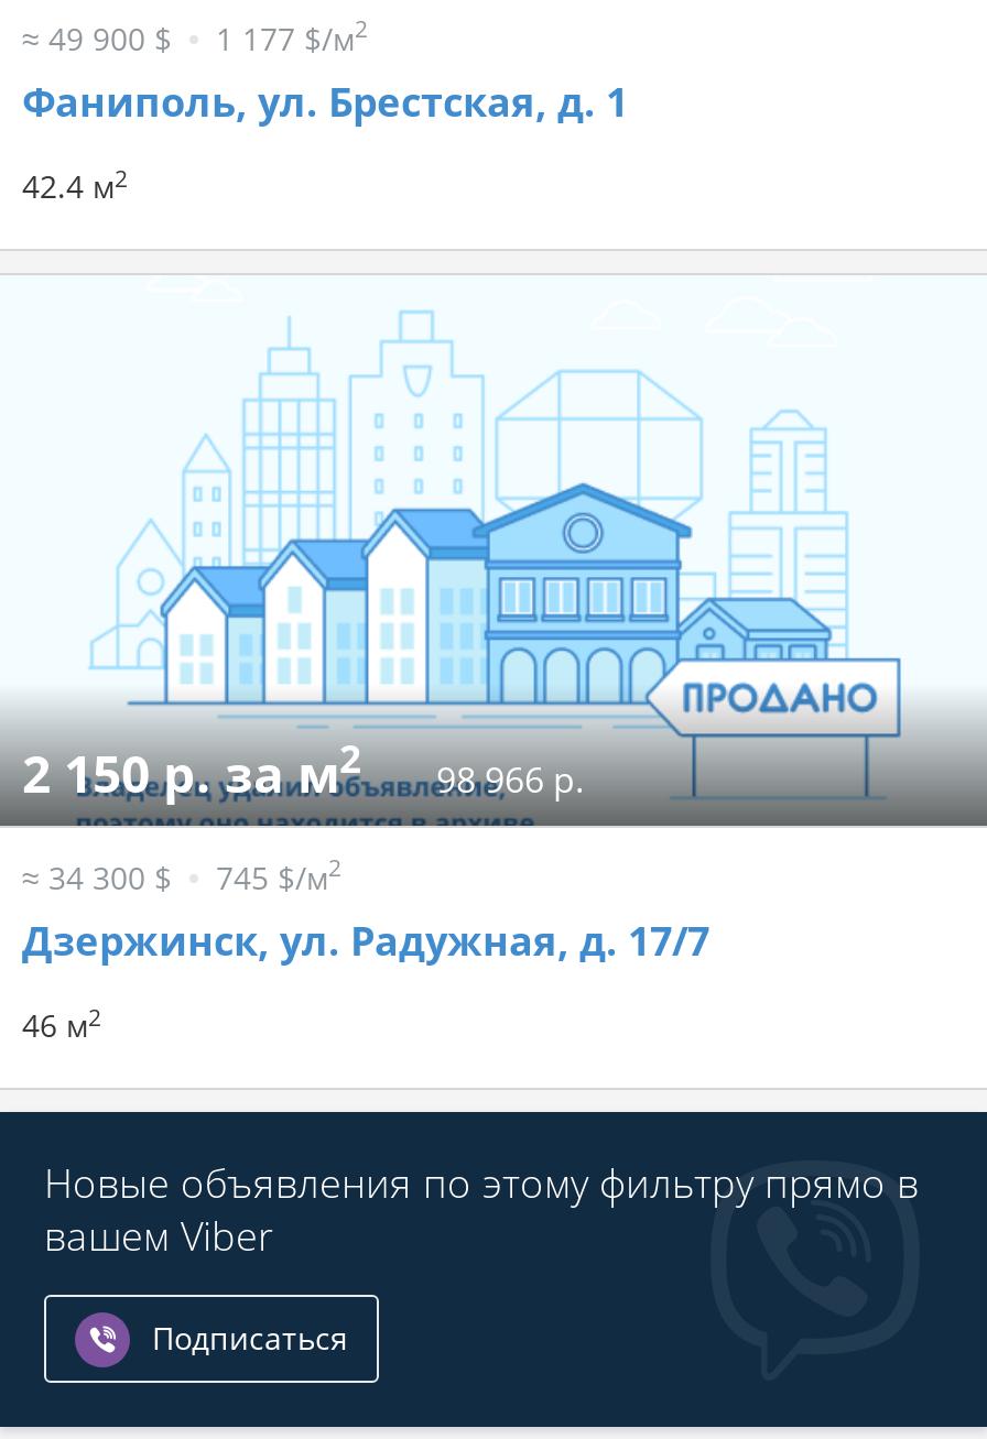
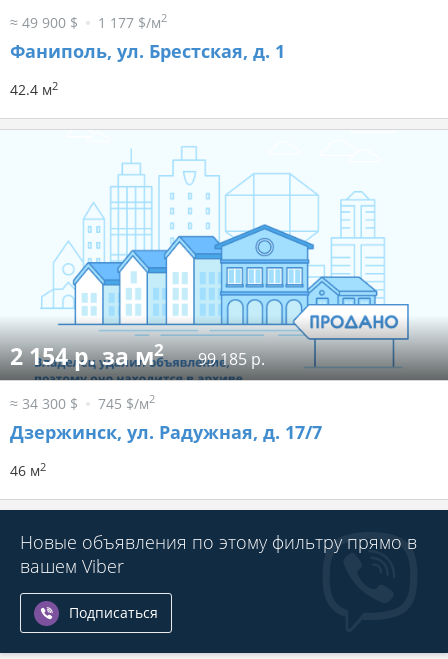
[22,734,361,808] 2 150 р. за м2 -> [10,338,164,372] 2 154 р. за м2
[427,755,584,804] 98 966 р. -> [194,348,265,370] 99 185 р.

